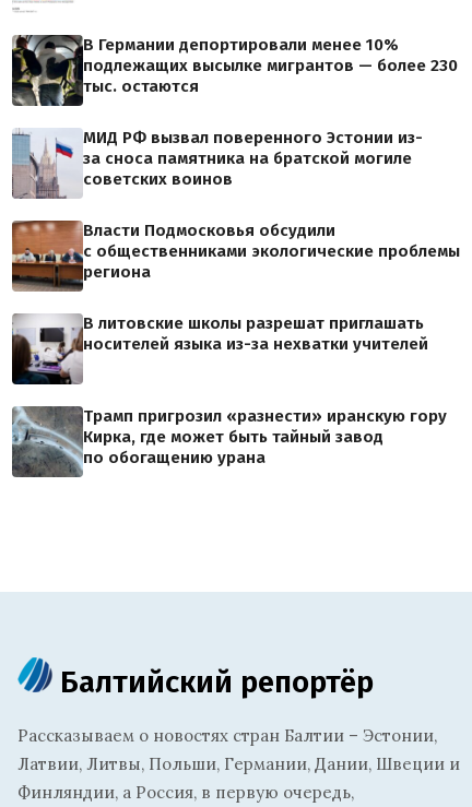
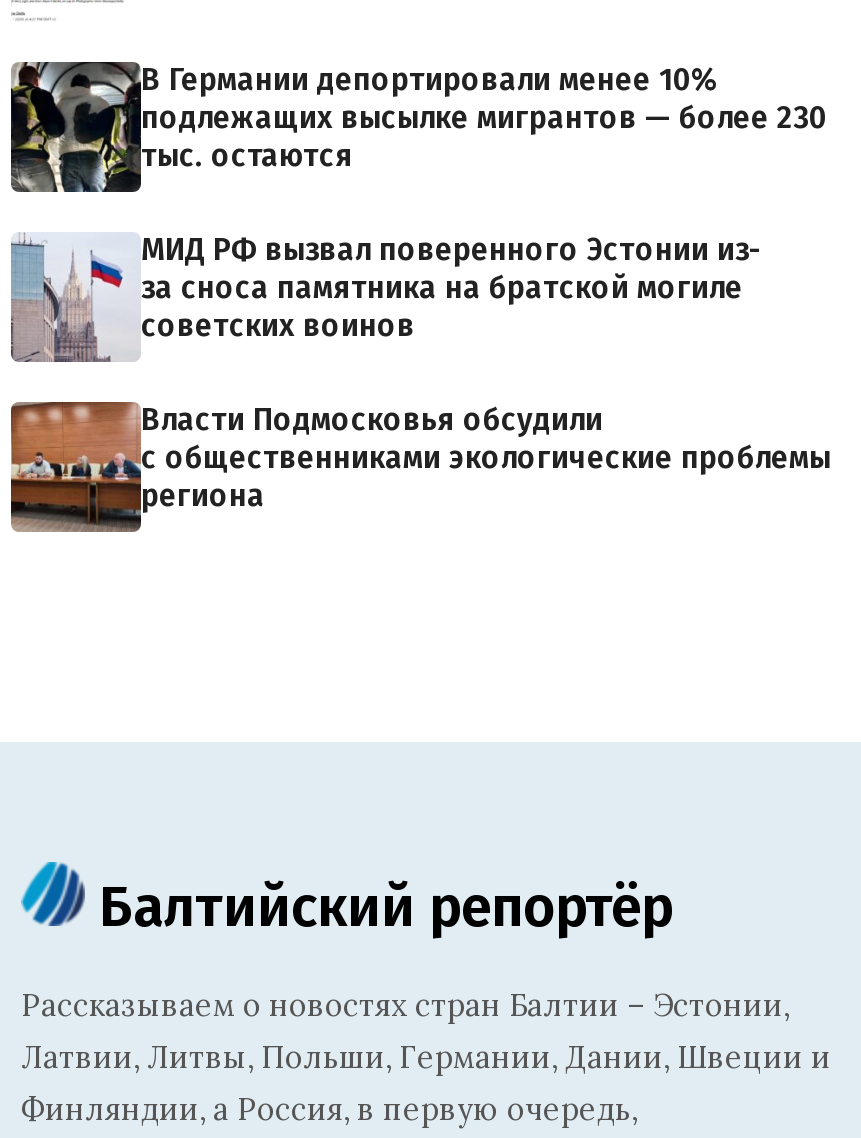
[11,313,428,385] [image] | В литовские школы разрешат приглашать | носителей языка из-за нехватки учителей -> none
[12,406,447,478] [image] | Трамп пригрозил «разнести» иранскую гору | Кирка, где может быть тайный завод | по обогащению урана -> none

